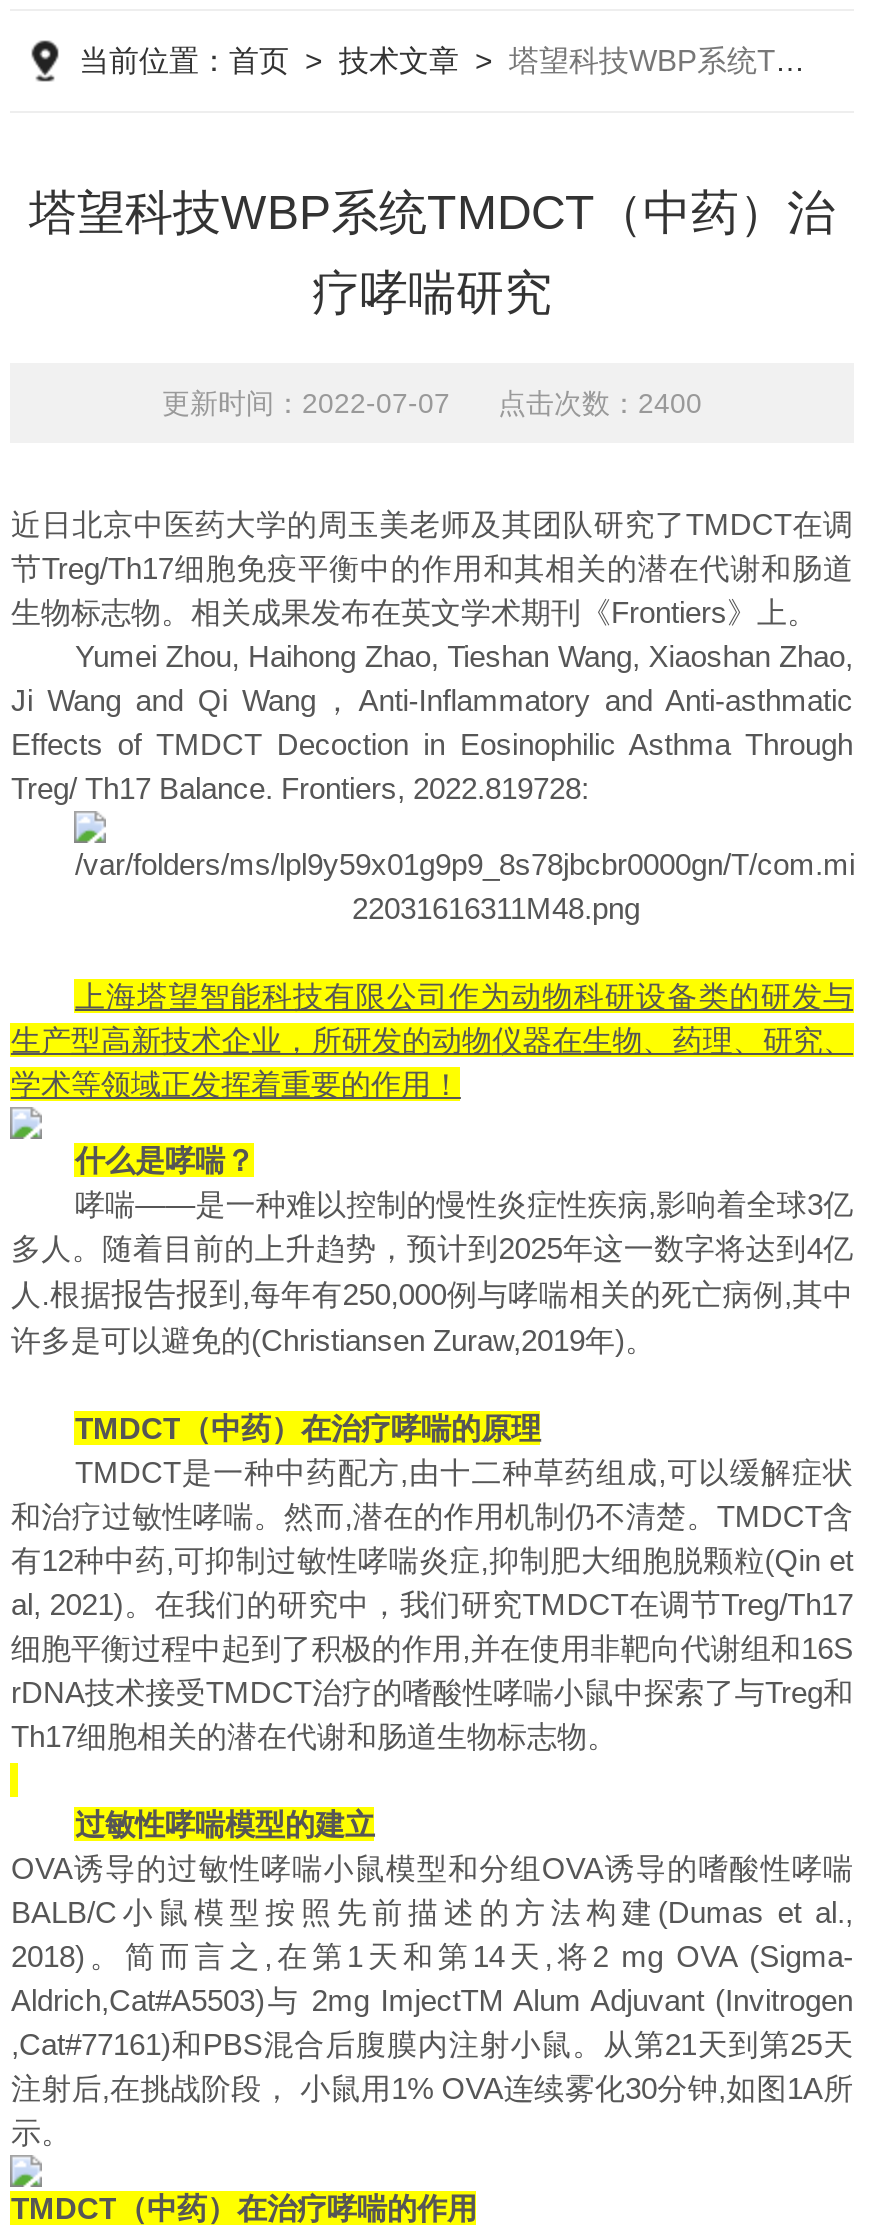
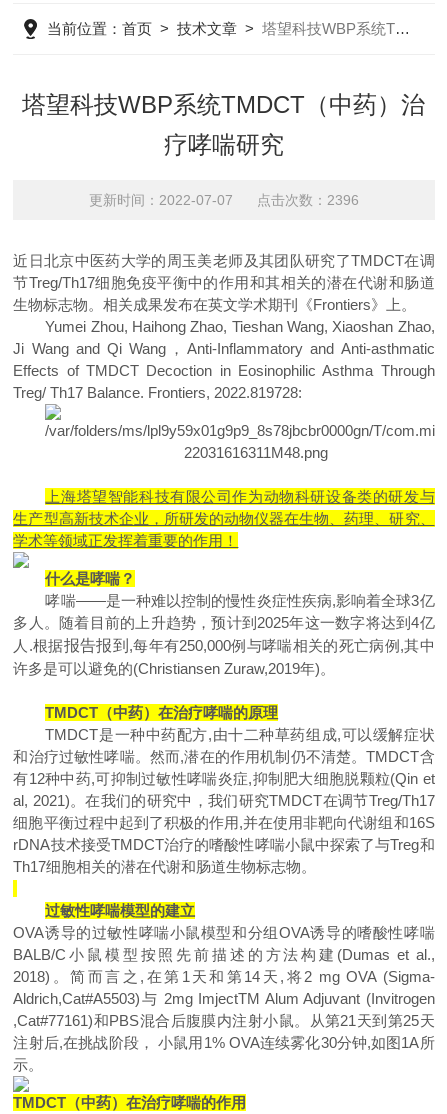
[162,387,702,419] 更新时间：2022-07-07 点击次数：2400 -> [89,192,359,208] 更新时间：2022-07-07 点击次数：2396

